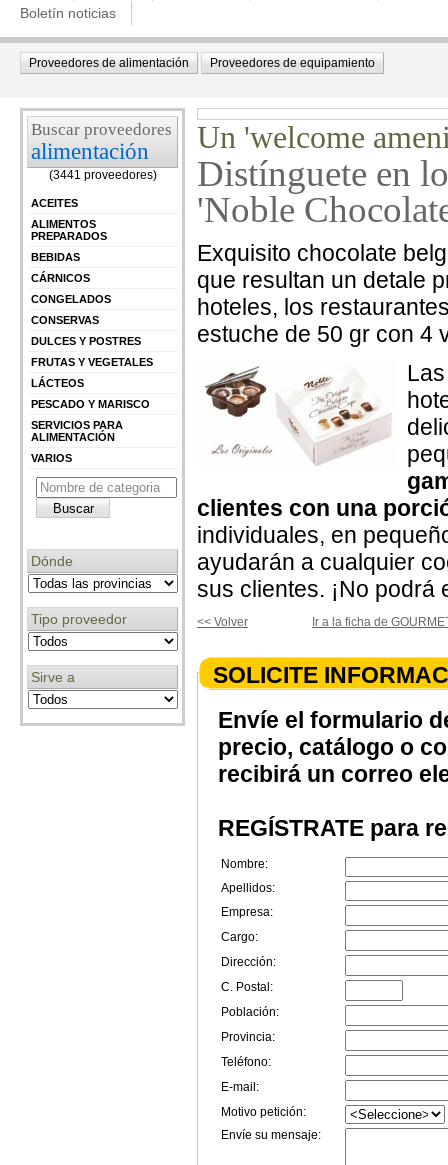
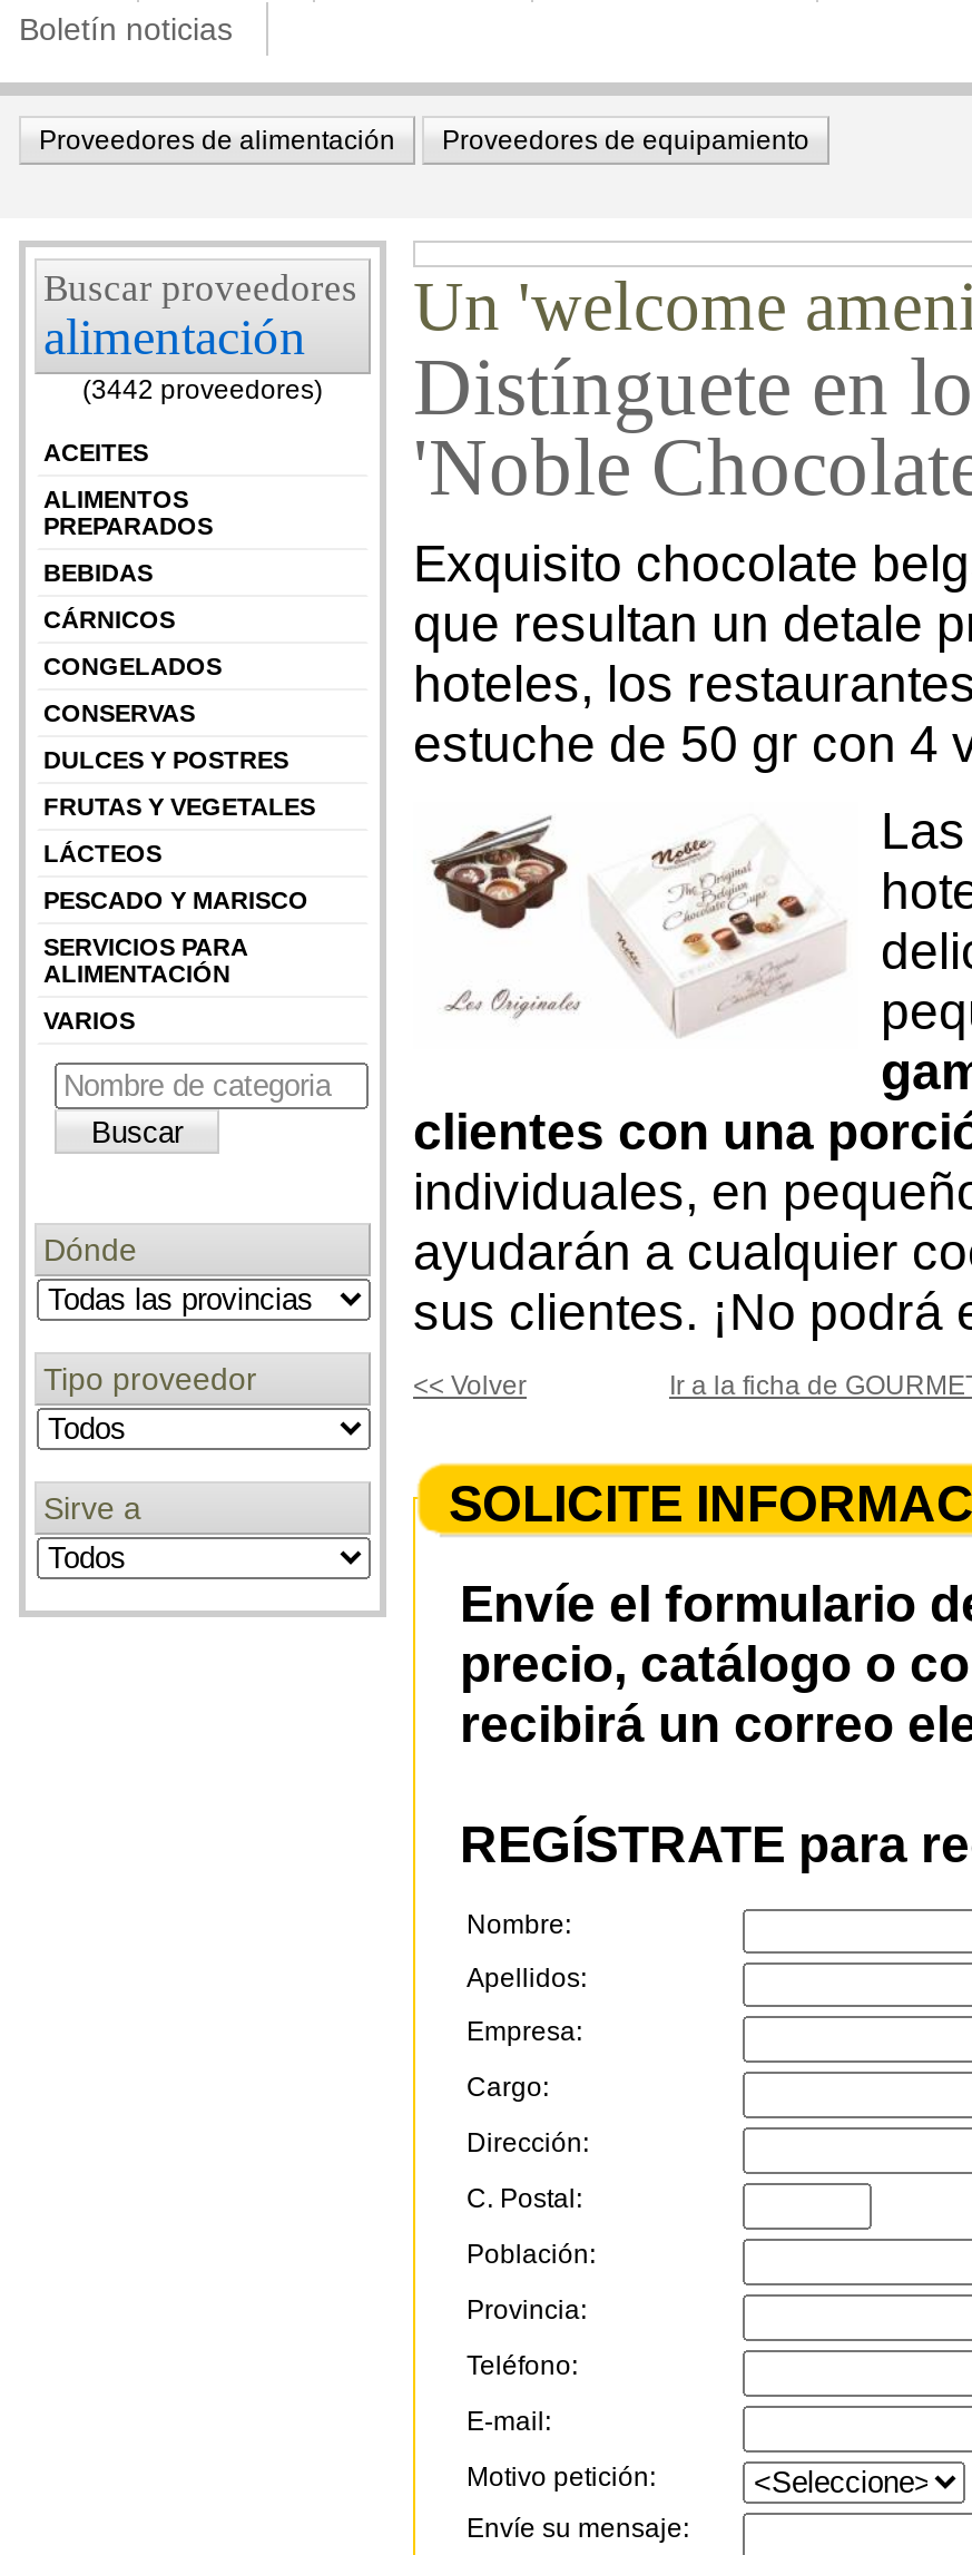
[48,168,156,182] (3441 proveedores) -> [82,374,323,405] (3442 proveedores)

